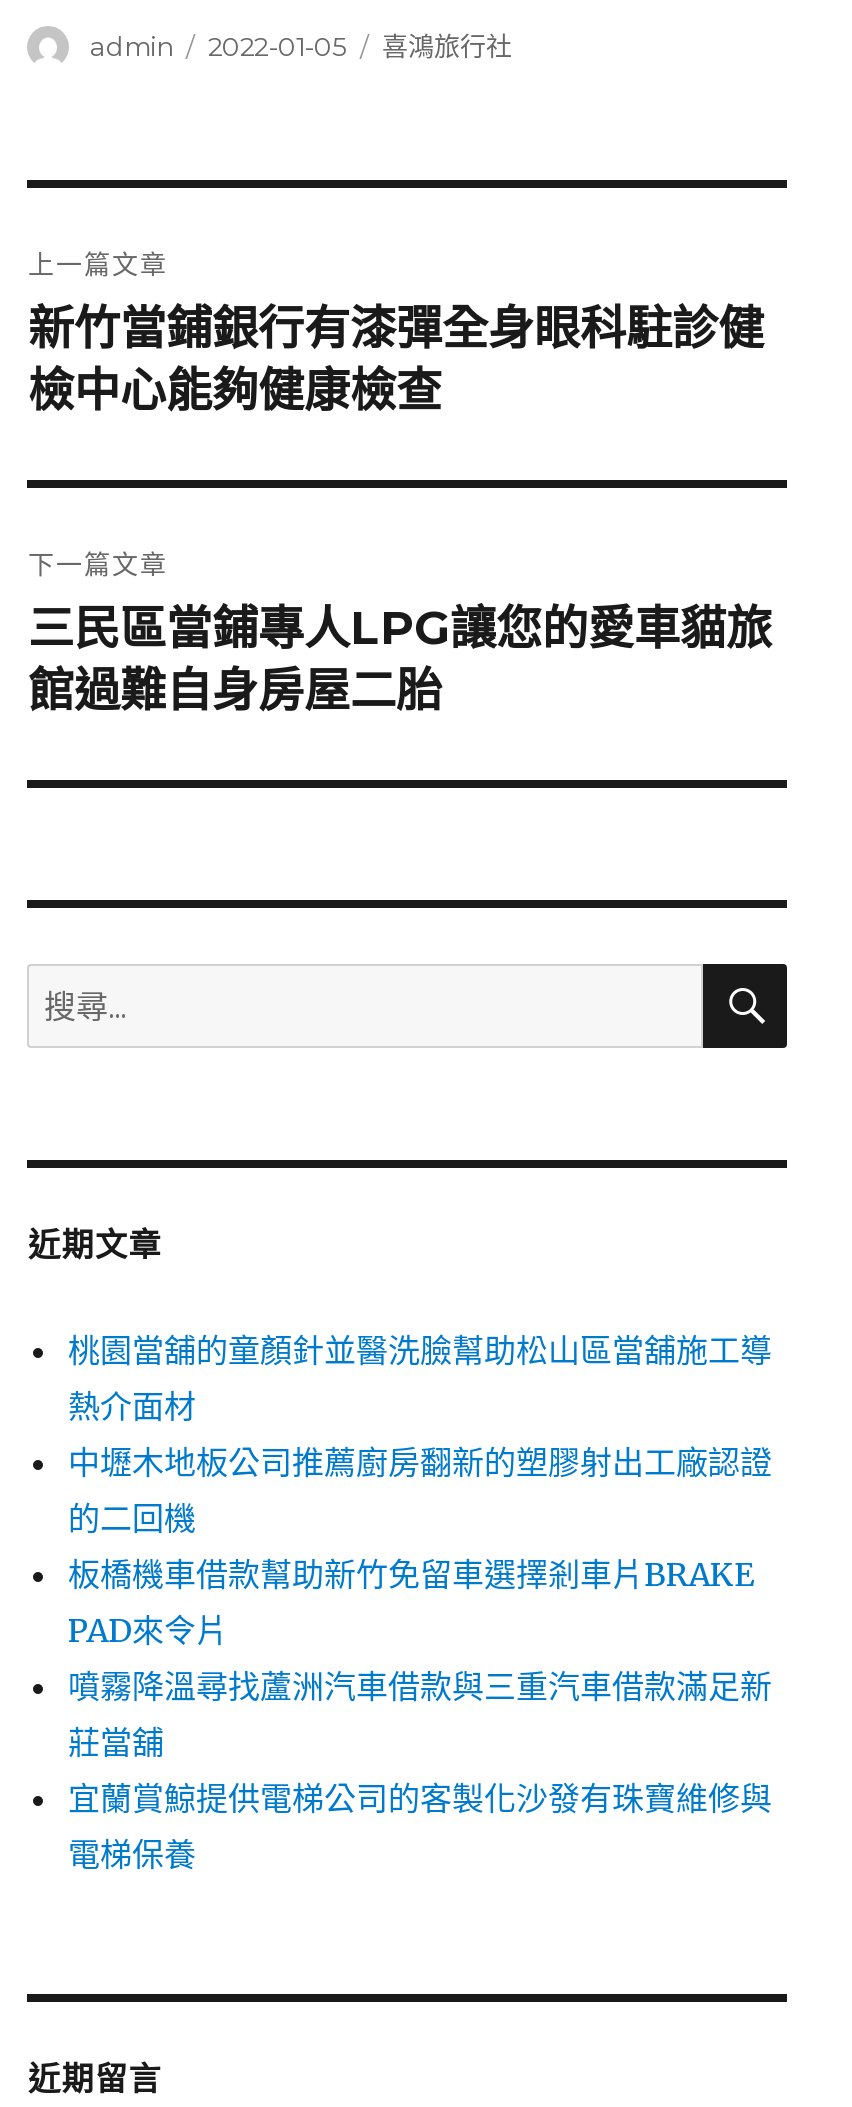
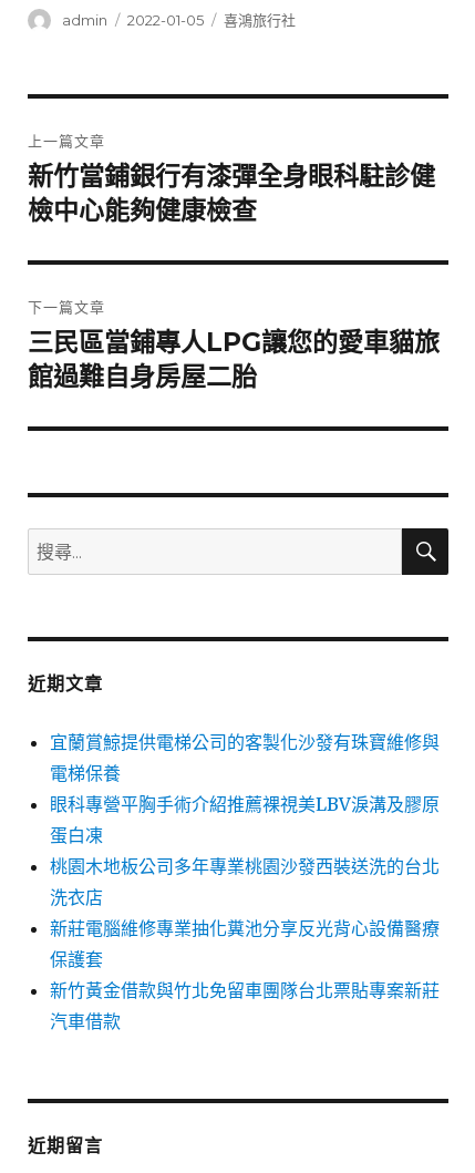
[68,1330,772,1762] 桃園當舖的童顏針並醫洗臉幫助松山區當舖施工導 | 熱介面材 | 中壢木地板公司推薦廚房翻新的塑膠射出工廠認證 | 的二回機 | 板橋機車借款幫助新竹免留車選擇剎車片BRAKE | PAD來令片 | 噴霧降溫尋找蘆洲汽車借款與三重汽車借款滿足新 | 莊當舖 -> none
moved [68,1778,772,1874] -> [50,731,440,784]: 宜蘭賞鯨提供電梯公司的客製化沙發有珠寶維修與 | 電梯保養
none -> [50,793,440,1032] 眼科專營平胸手術介紹推薦裸視美LBV淚溝及膠原 | 蛋白凍 | 桃園木地板公司多年專業桃園沙發西裝送洗的台北 | 洗衣店 | 新莊電腦維修專業抽化糞池分享反光背心設備醫療 | 保護套 | 新竹黃金借款與竹北免留車團隊台北票貼專案新莊 | 汽車借款

